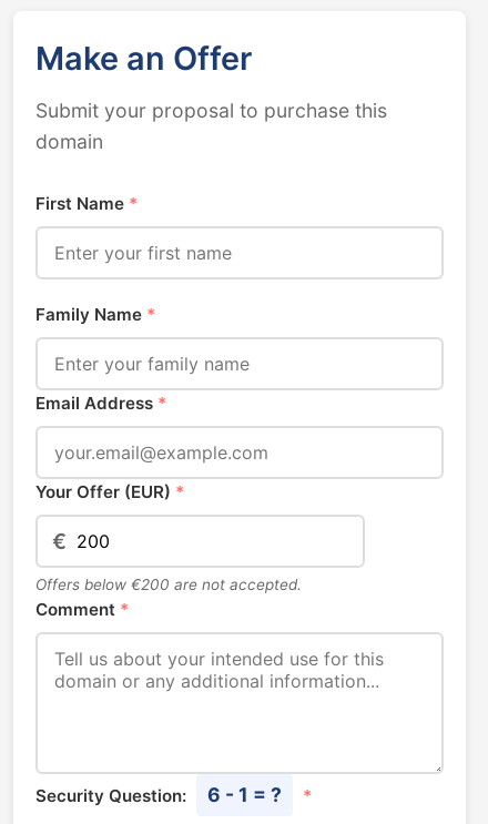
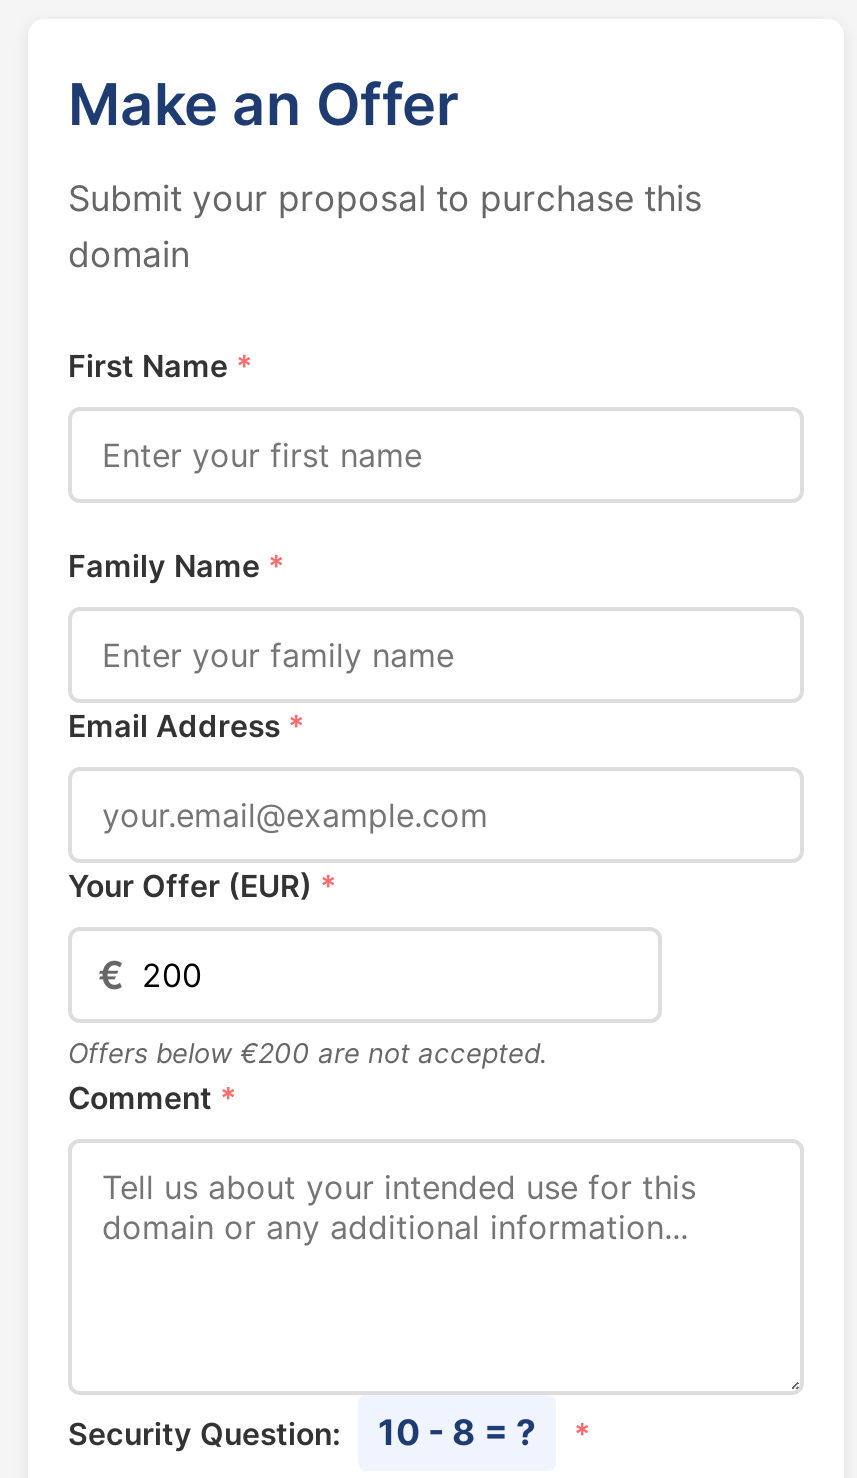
[207,783,282,806] 6 - 1 = ? -> [378,1411,536,1453] 10 - 8 = ?

